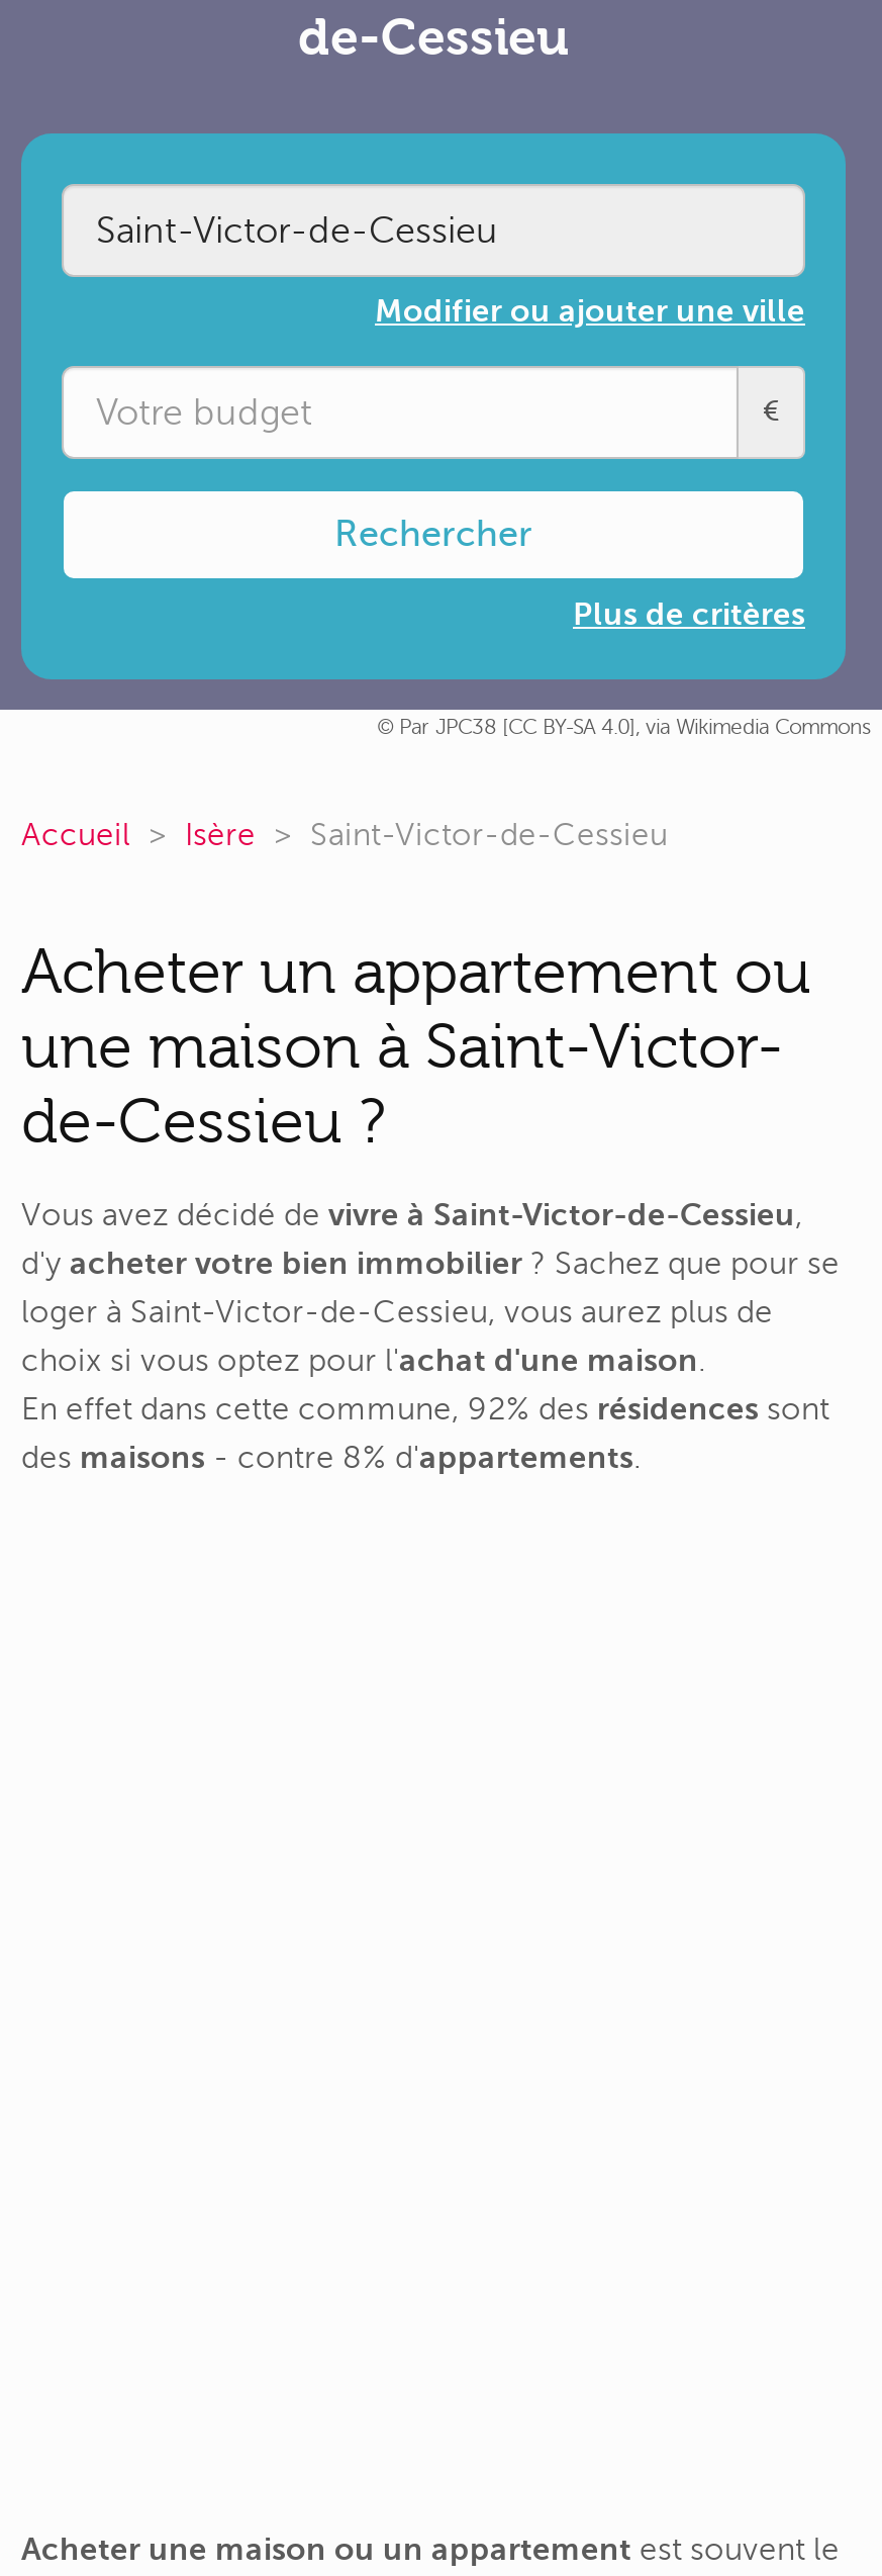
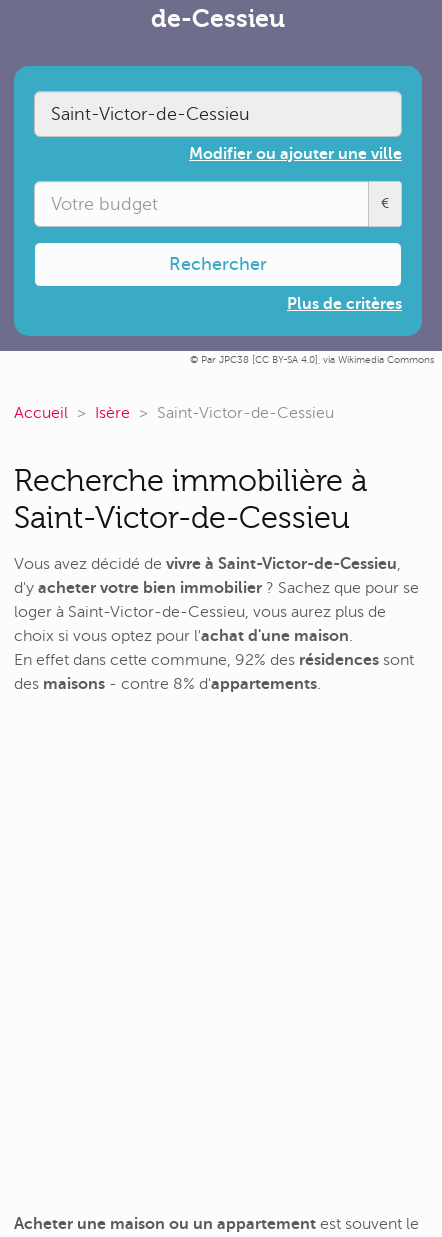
[21,937,811,1157] Acheter un appartement ou | une maison à Saint-Victor- | de-Cessieu ? -> [14,463,367,535] Recherche immobilière à | Saint-Victor-de-Cessieu

